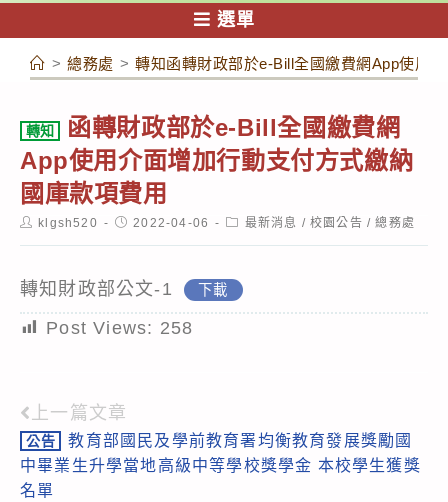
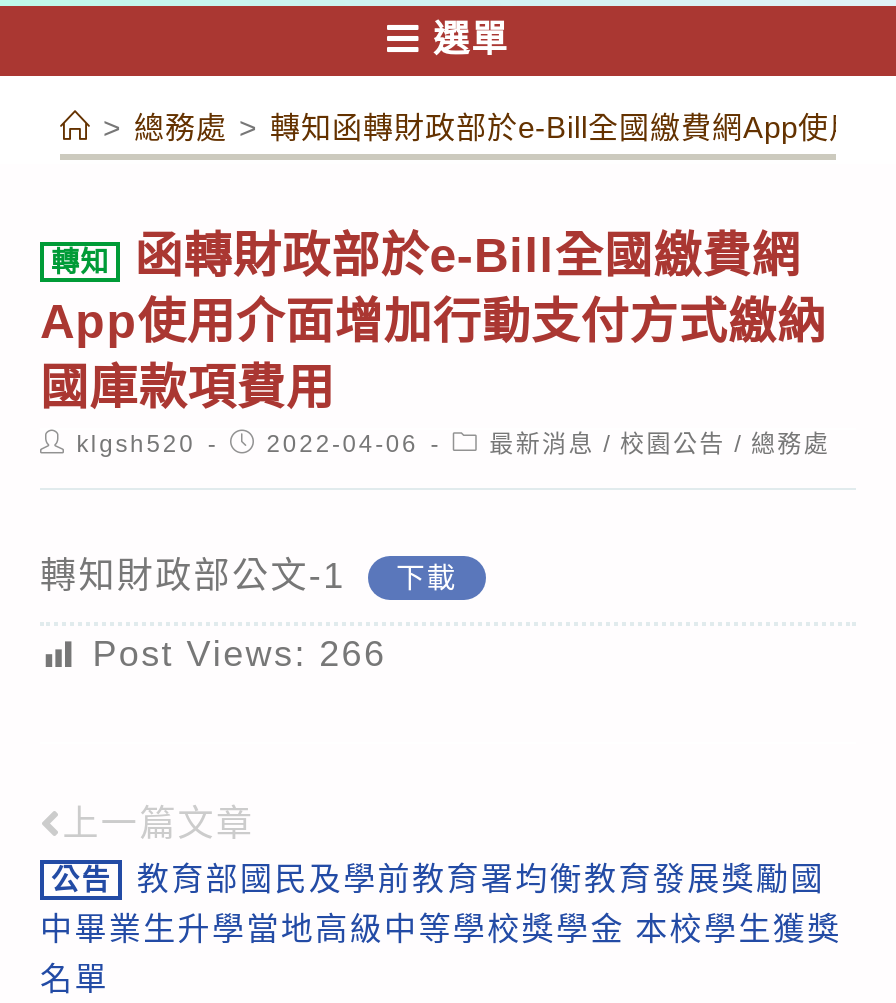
[46,318,193,338] Post Views: 258 -> [92,635,386,675] Post Views: 266

